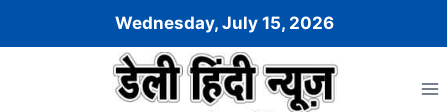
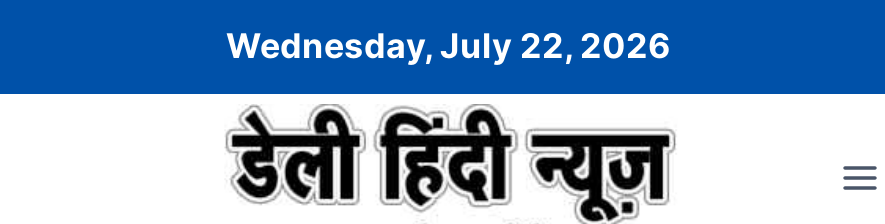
[114,13,333,33] Wednesday, July 15, 2026 -> [226,26,670,66] Wednesday, July 22, 2026

